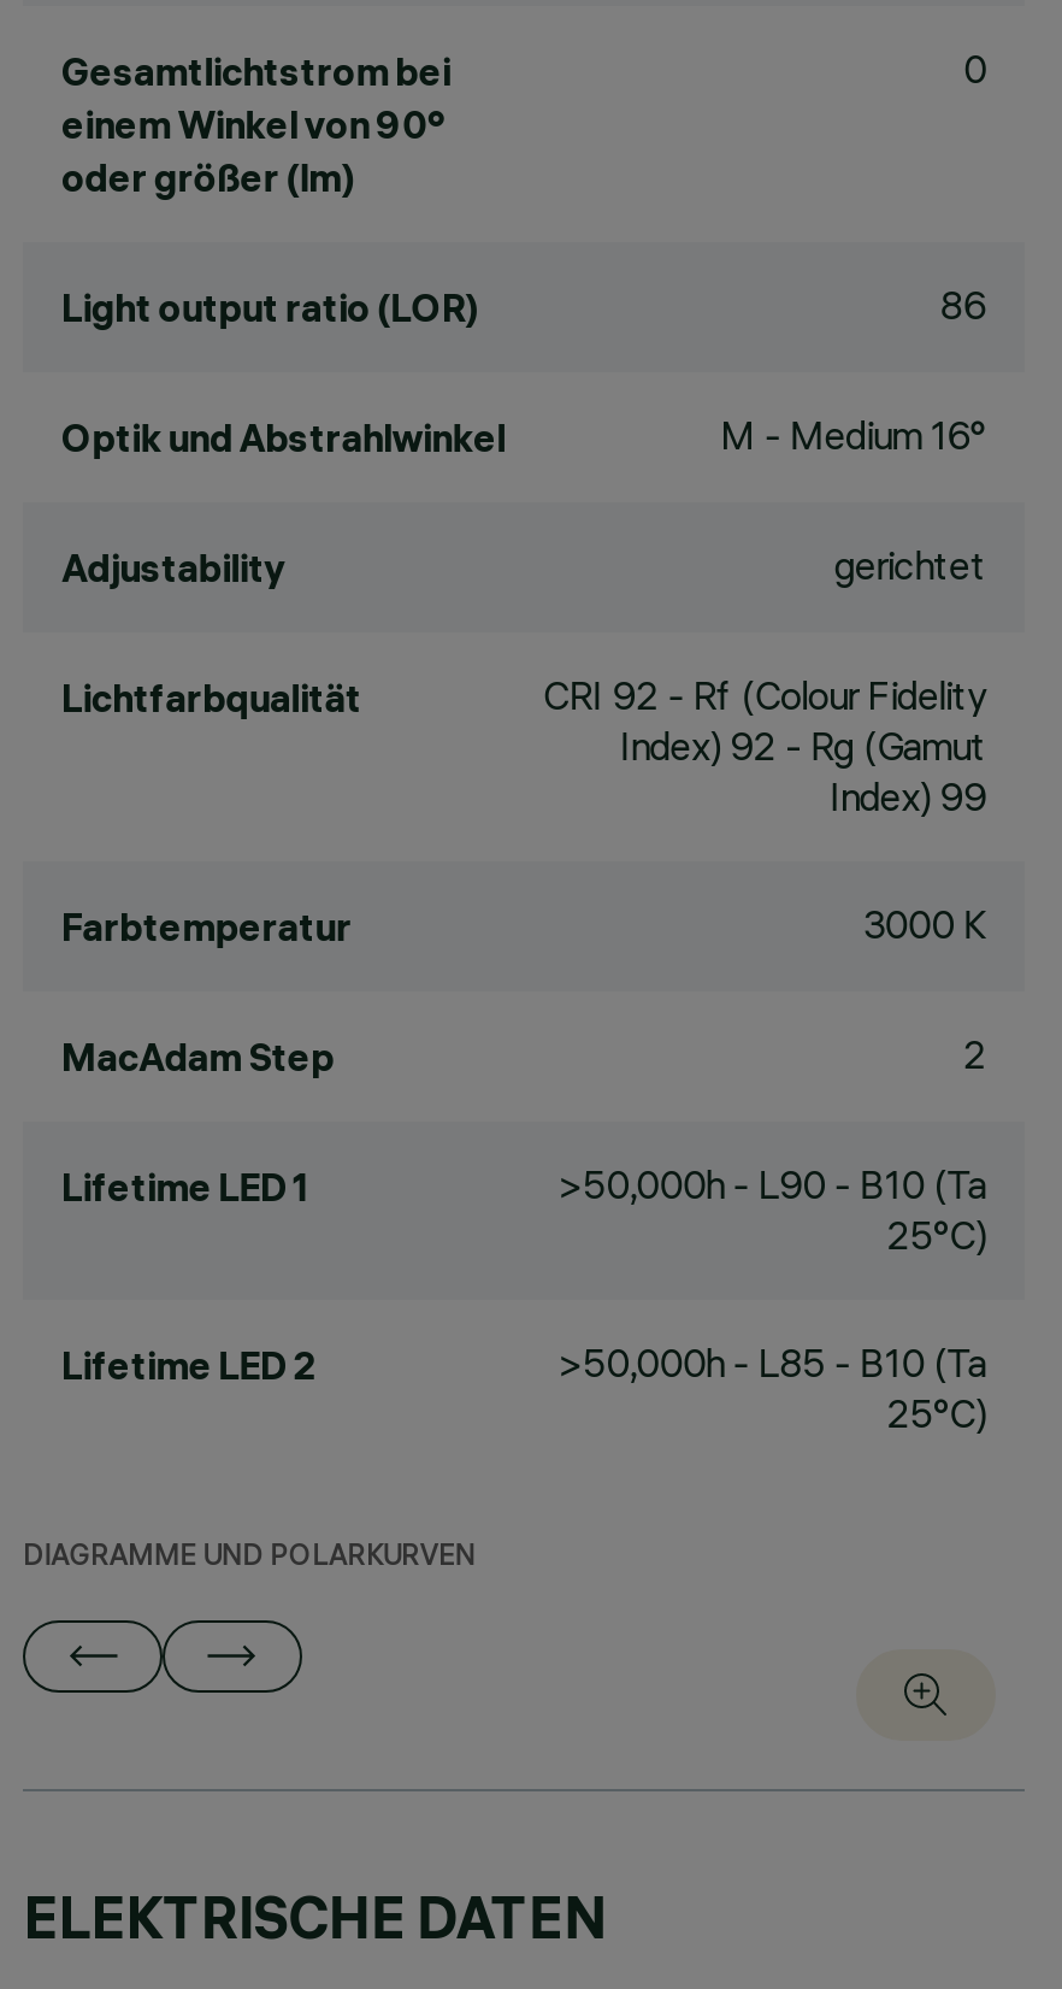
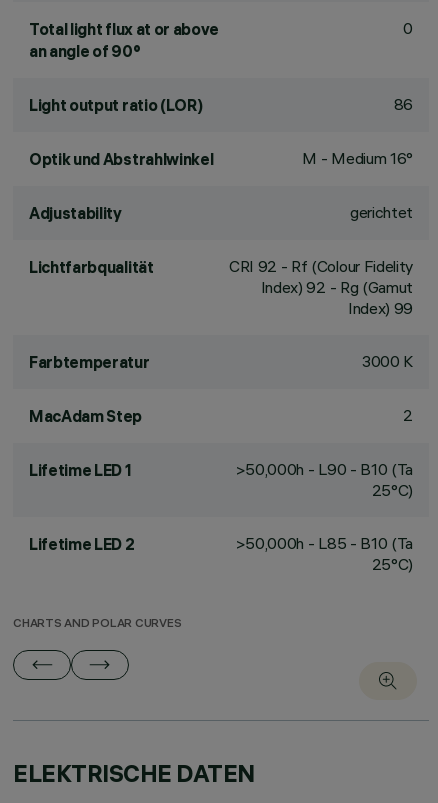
[61,47,451,201] Gesamtlichtstrom bei | einem Winkel von 90° | oder größer (lm) -> [29,19,219,61] Total light flux at or above | an angle of 90°
[23,1543,476,1575] DIAGRAMME UND POLARKURVEN -> [13,618,181,631] CHARTS AND POLAR CURVES

